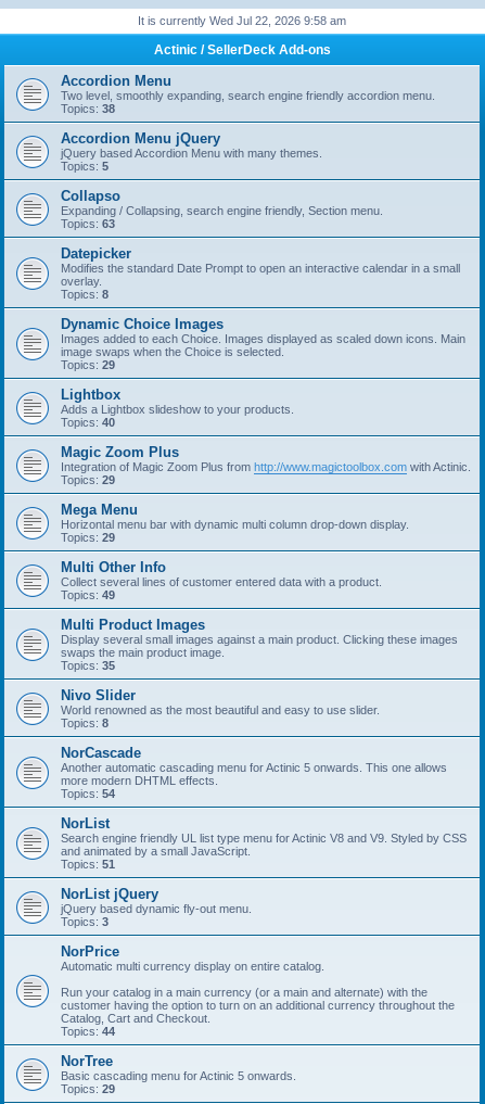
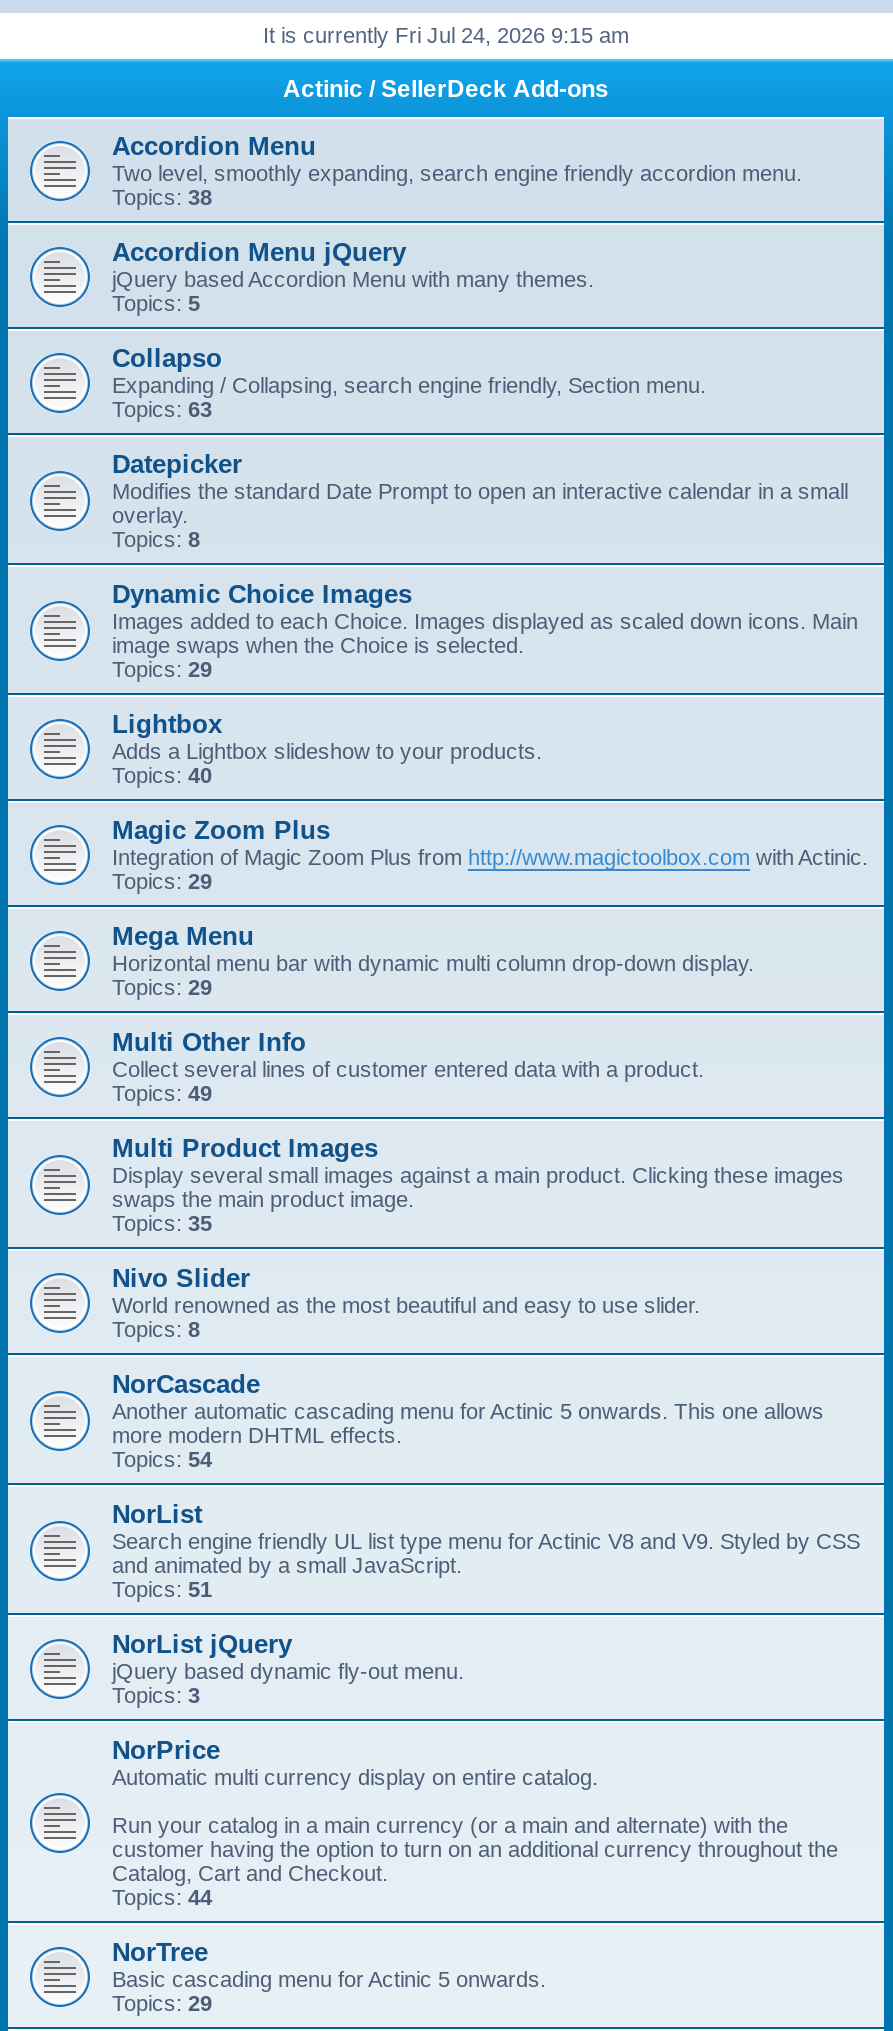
[138,14,346,27] It is currently Wed Jul 22, 2026 9:58 am -> [263,23,629,47] It is currently Fri Jul 24, 2026 9:15 am

